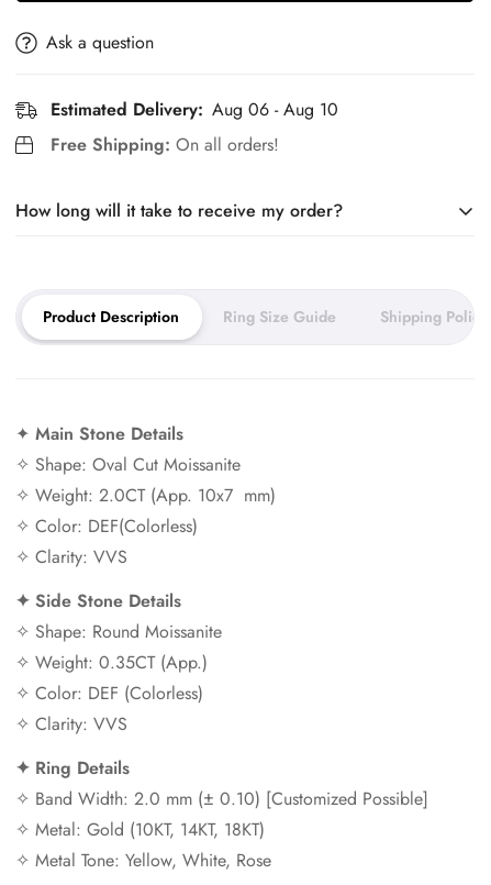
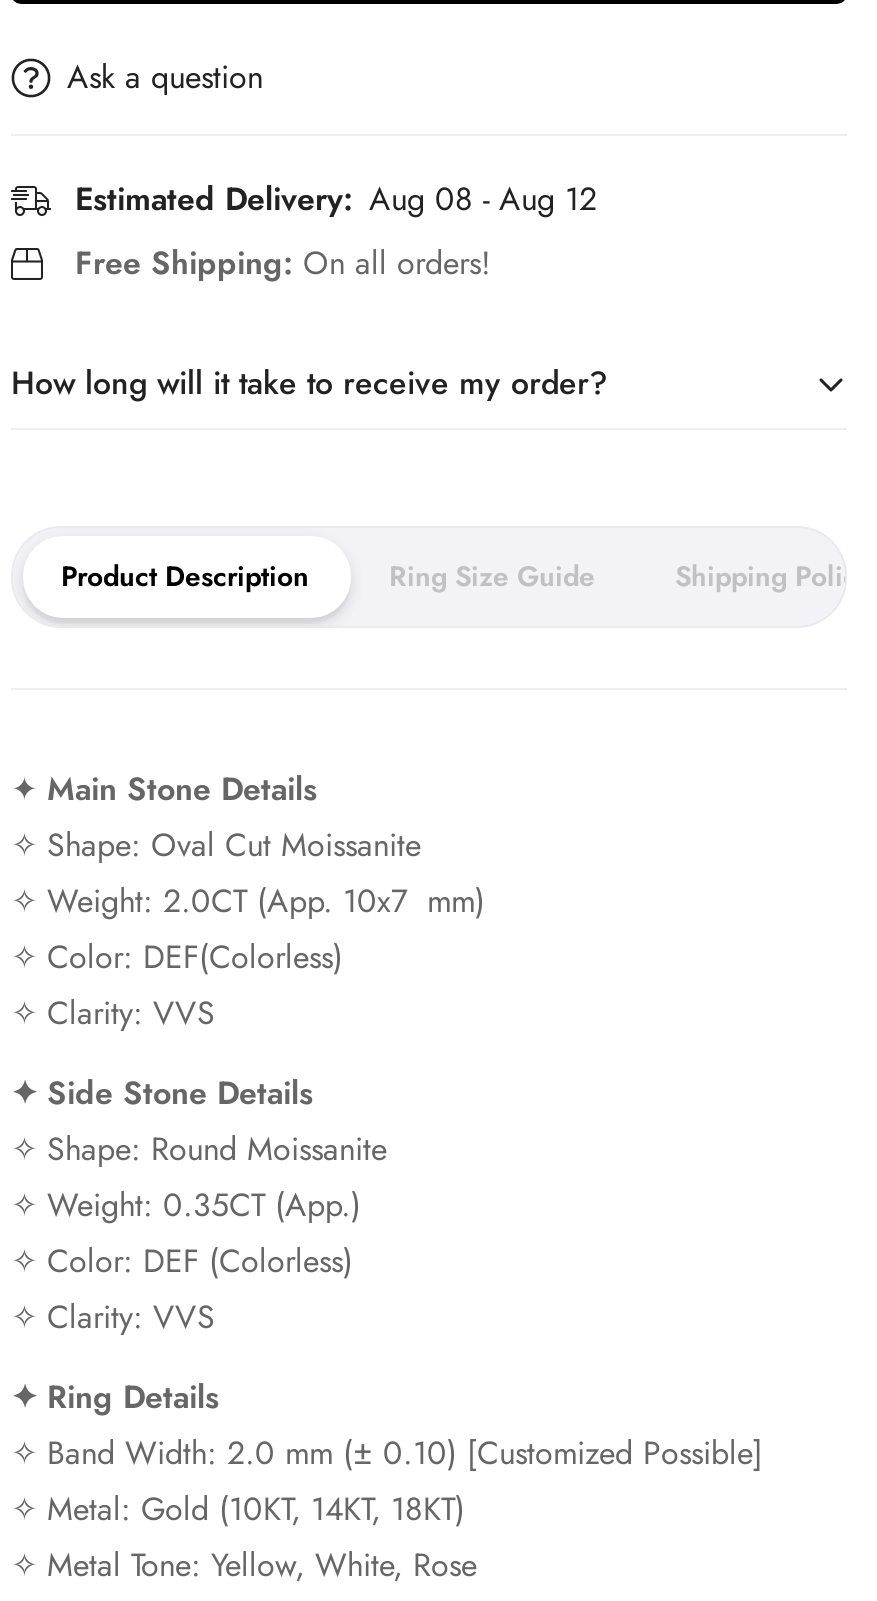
[51,97,338,122] Estimated Delivery: Aug 06 - Aug 10 -> [75,176,597,222] Estimated Delivery: Aug 08 - Aug 12

